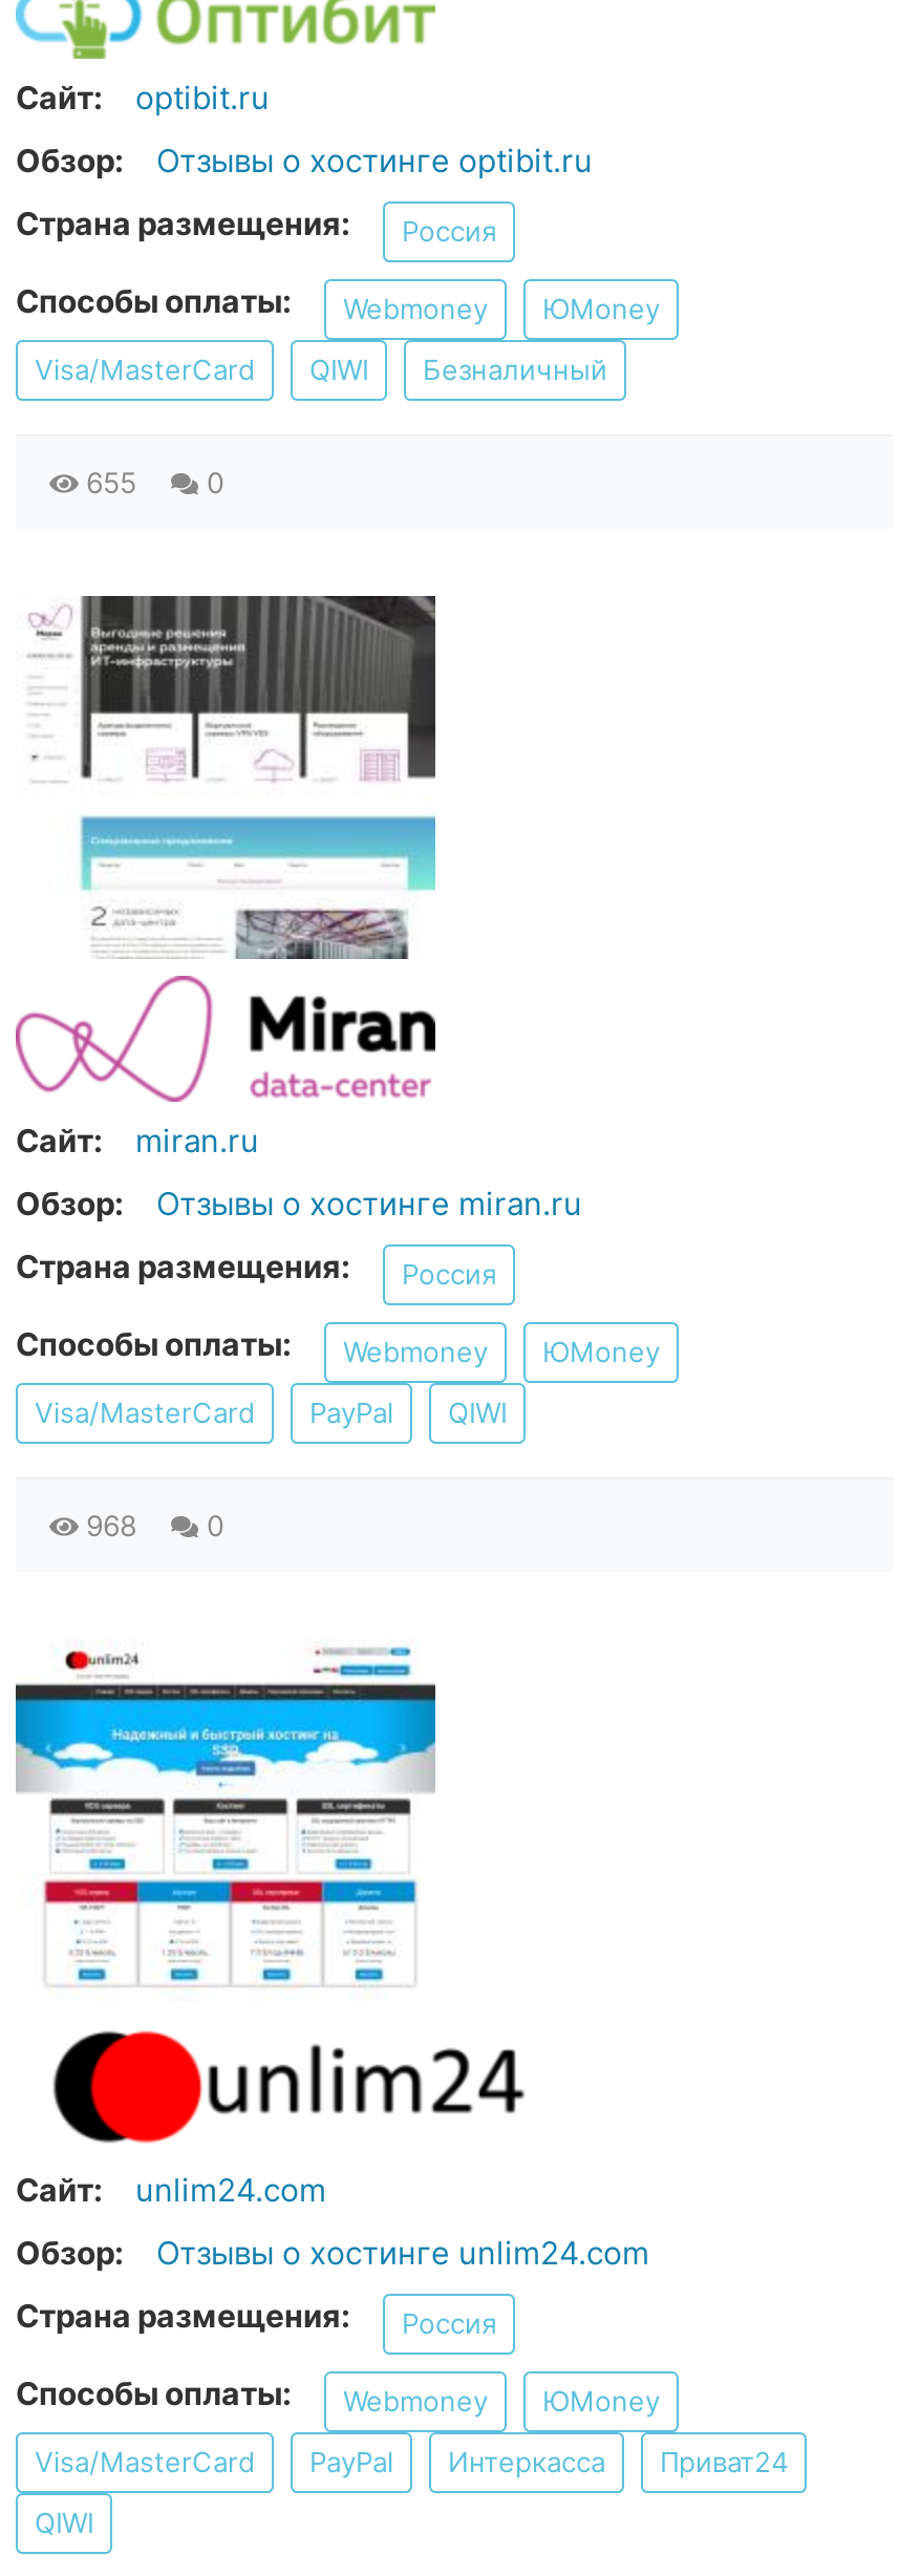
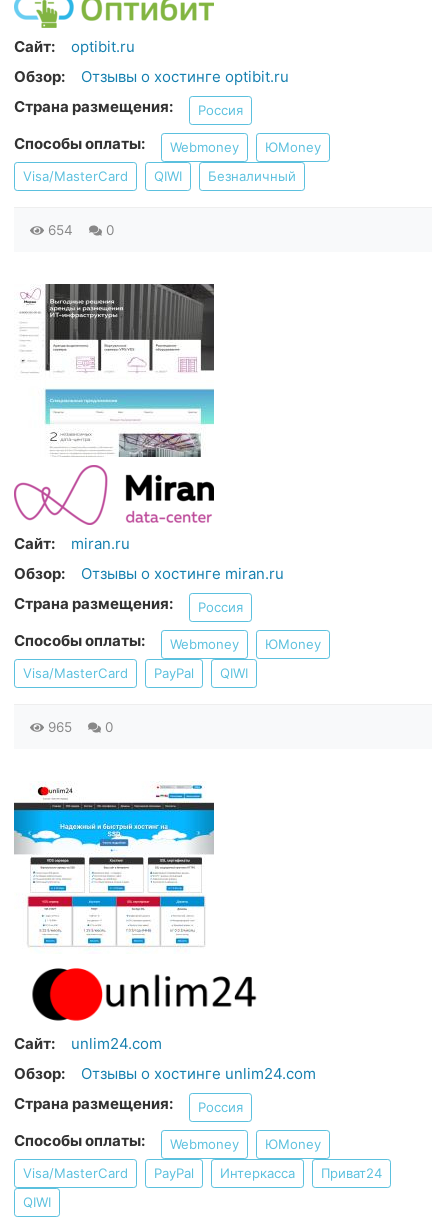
[78,467,136,500] 655 -> [43,222,72,238] 654
[78,1510,136,1543] 968 -> [43,719,71,735] 965

